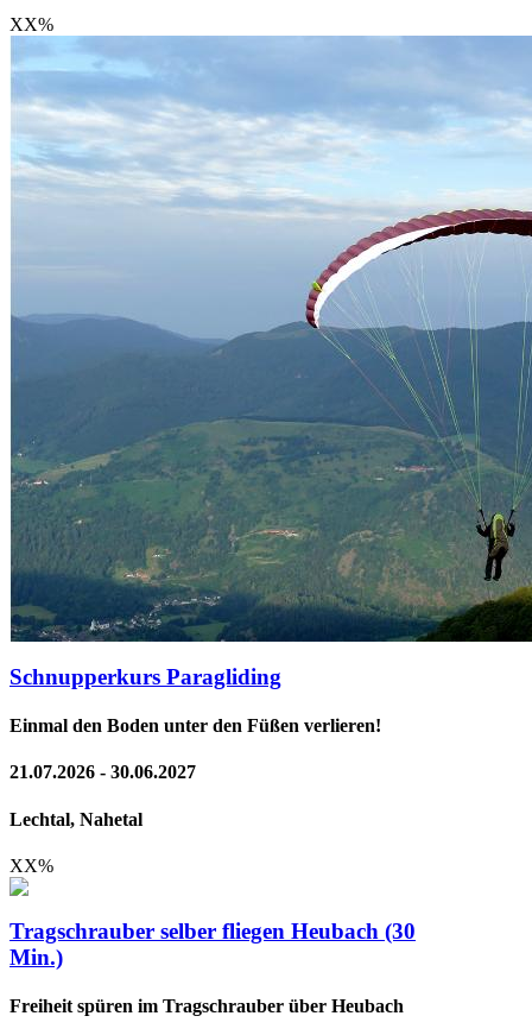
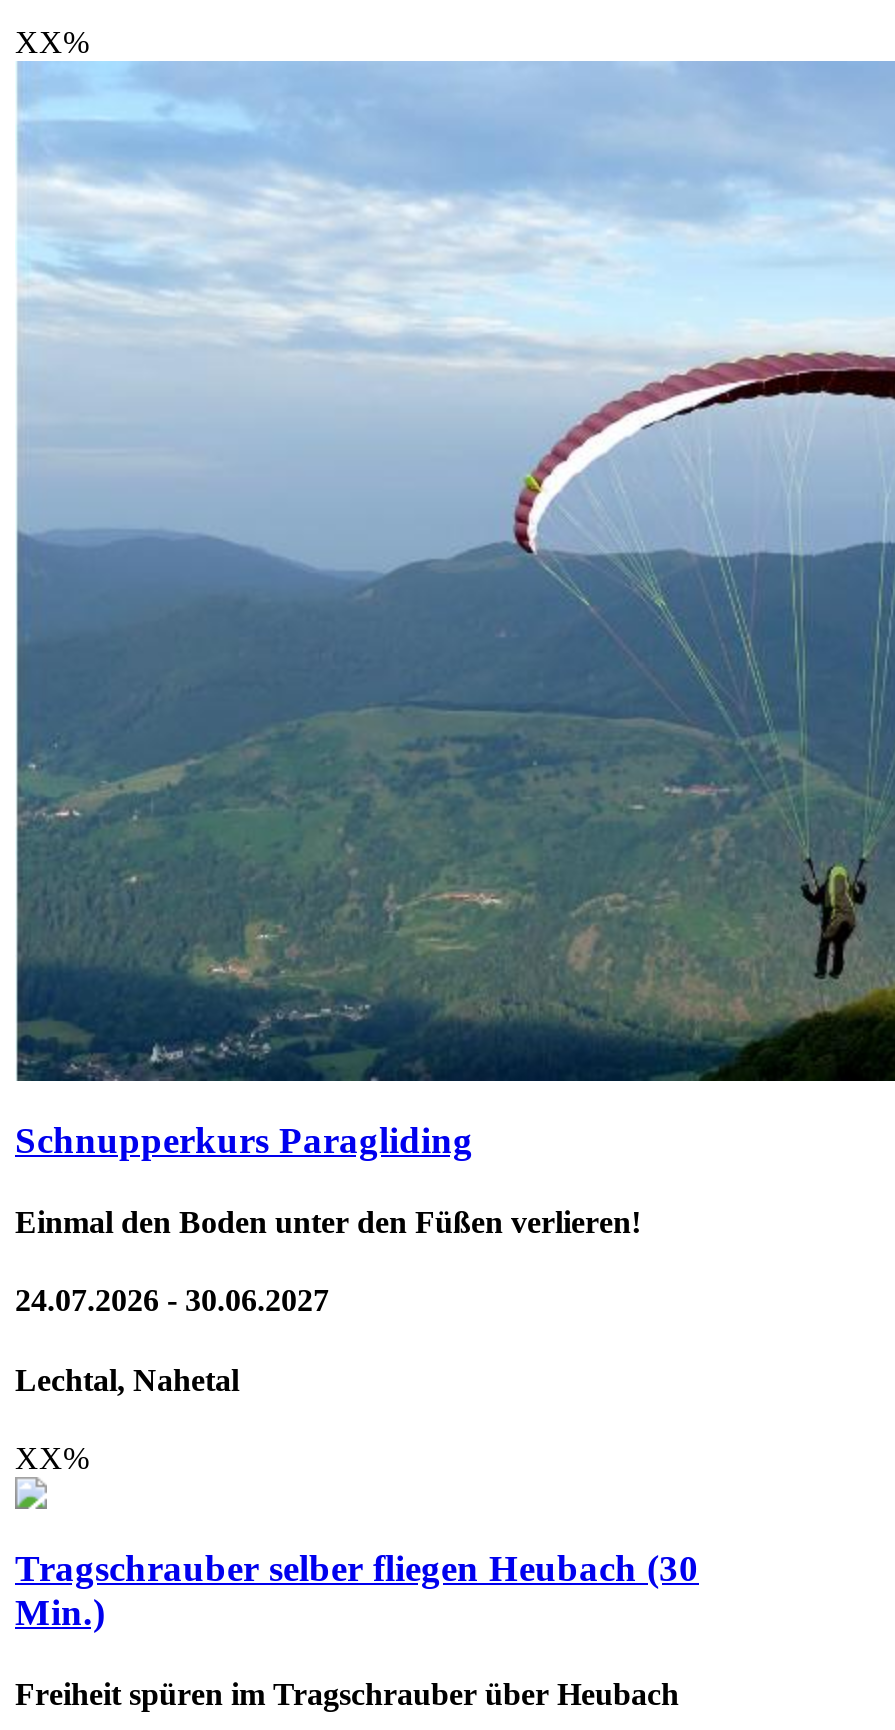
[9,762,196,782] 21.07.2026 - 30.06.2027 -> [15,1284,329,1318] 24.07.2026 - 30.06.2027

